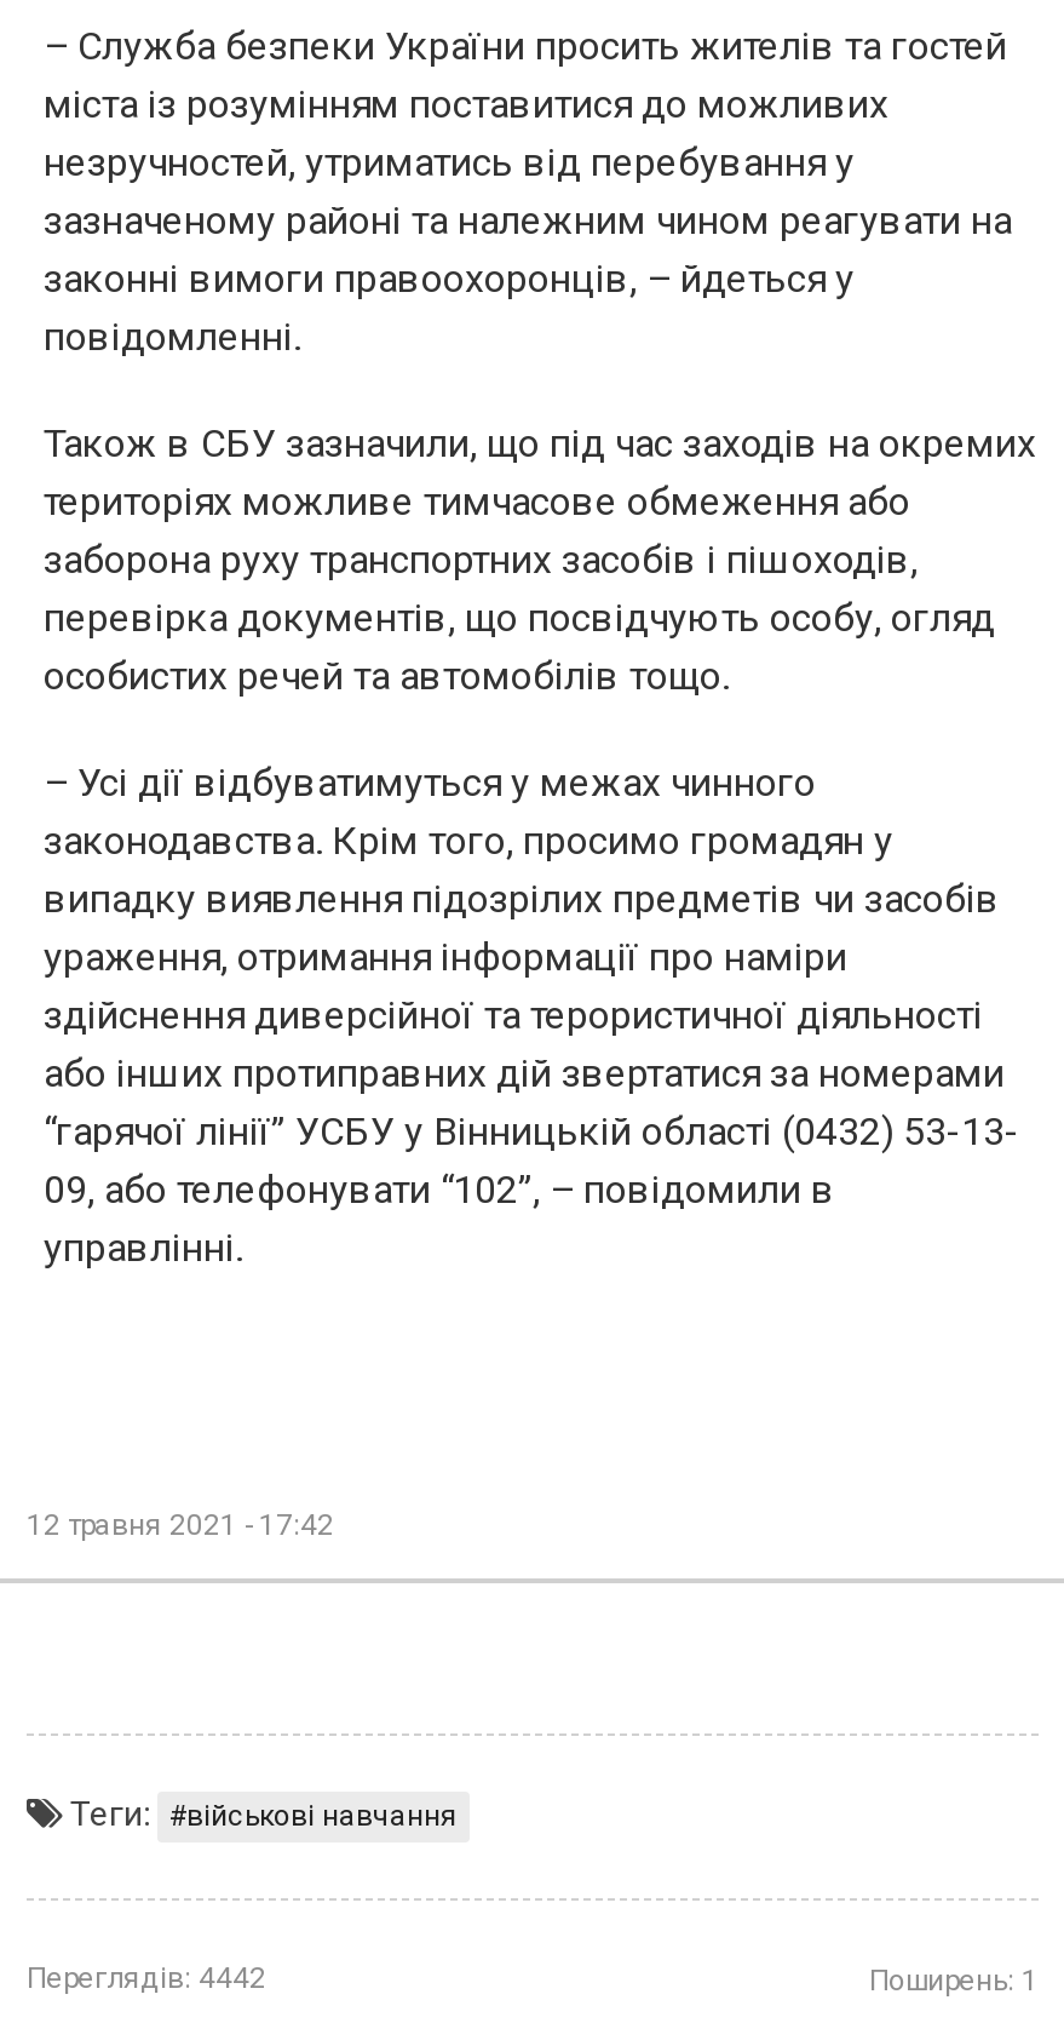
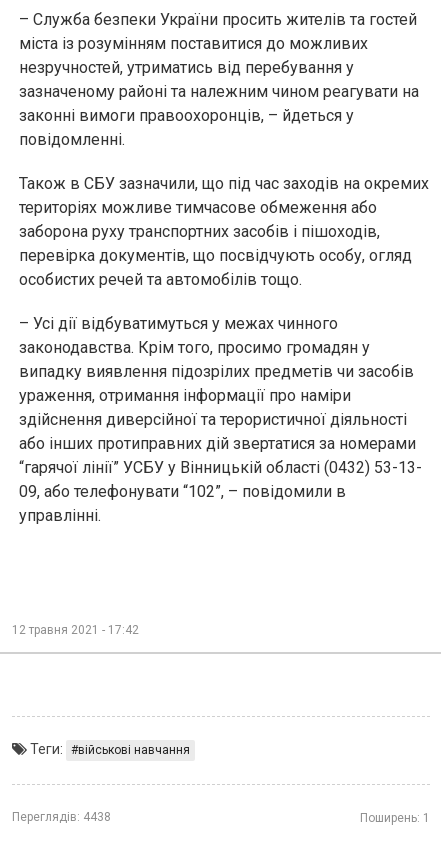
[27,1960,266,1994] Переглядів: 4442 -> [12,809,111,823] Переглядів: 4438

